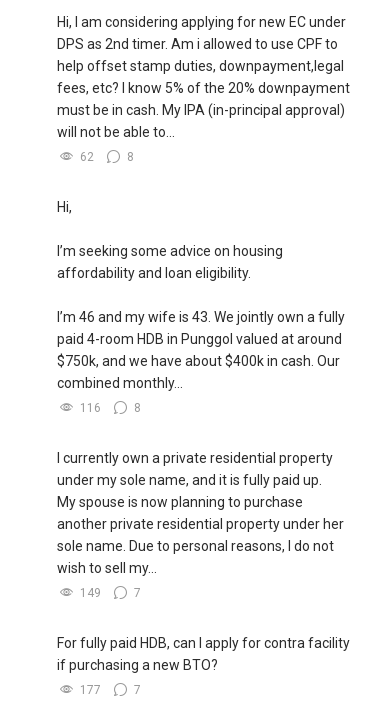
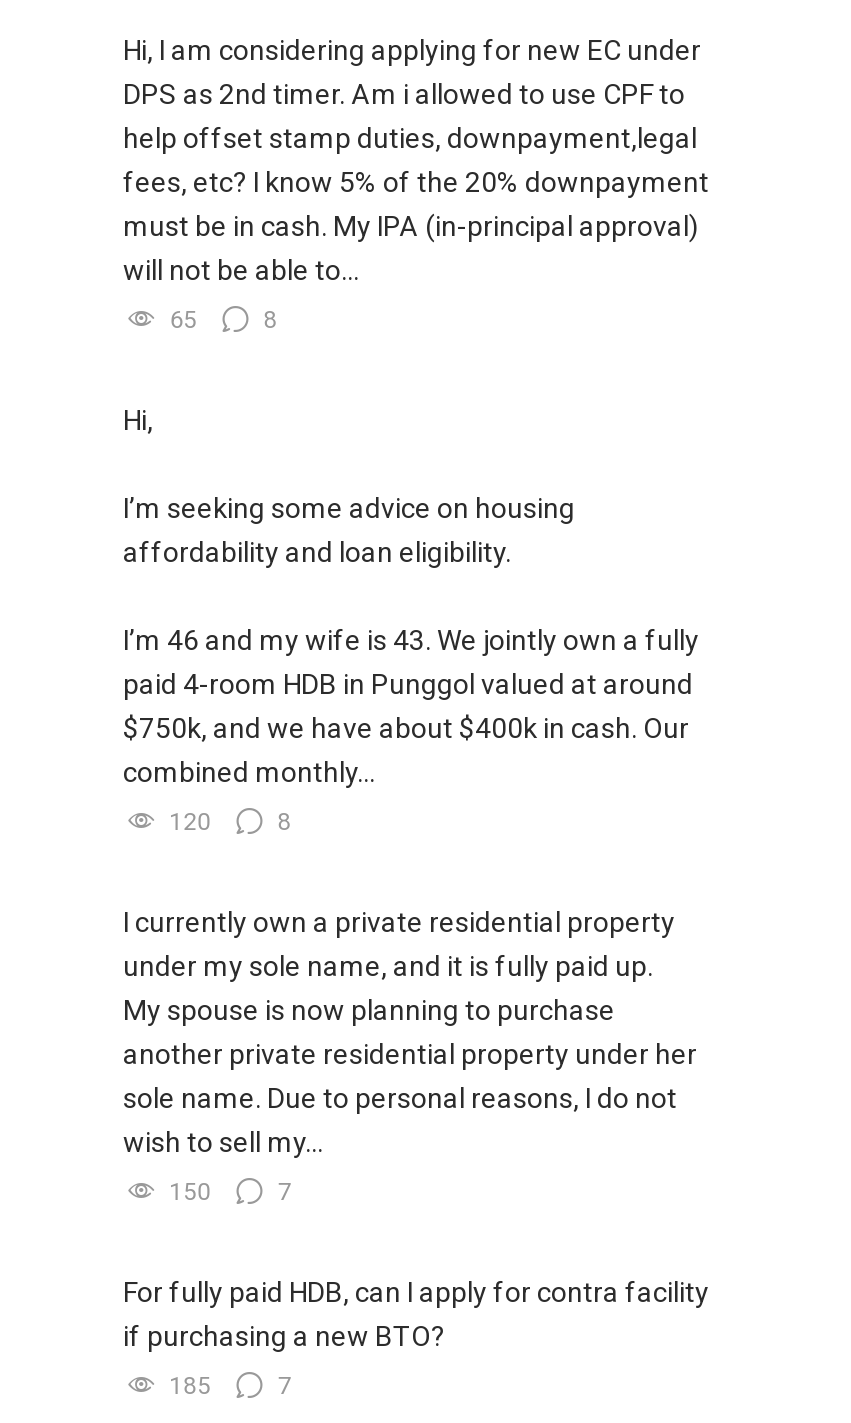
[80,150,94,164] 62 -> [169,307,197,335] 65
[80,401,101,415] 116 -> [169,809,211,837] 120
[80,586,101,600] 149 -> [169,1179,211,1207] 150
[80,683,101,697] 177 -> [169,1373,211,1401] 185

